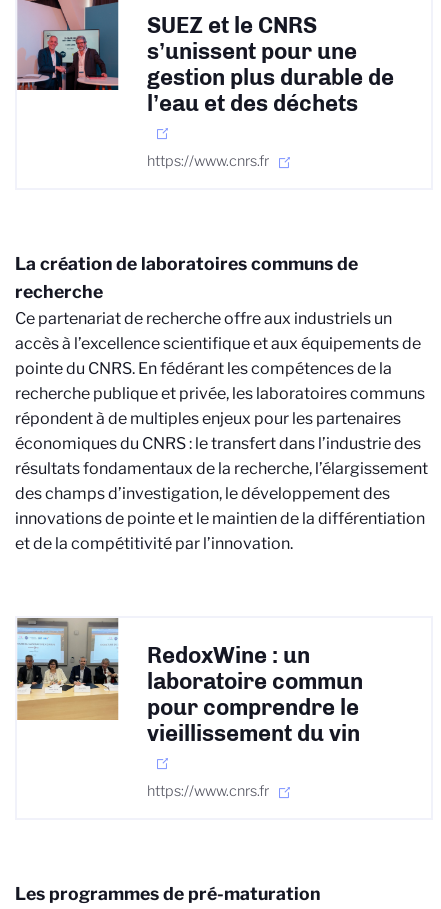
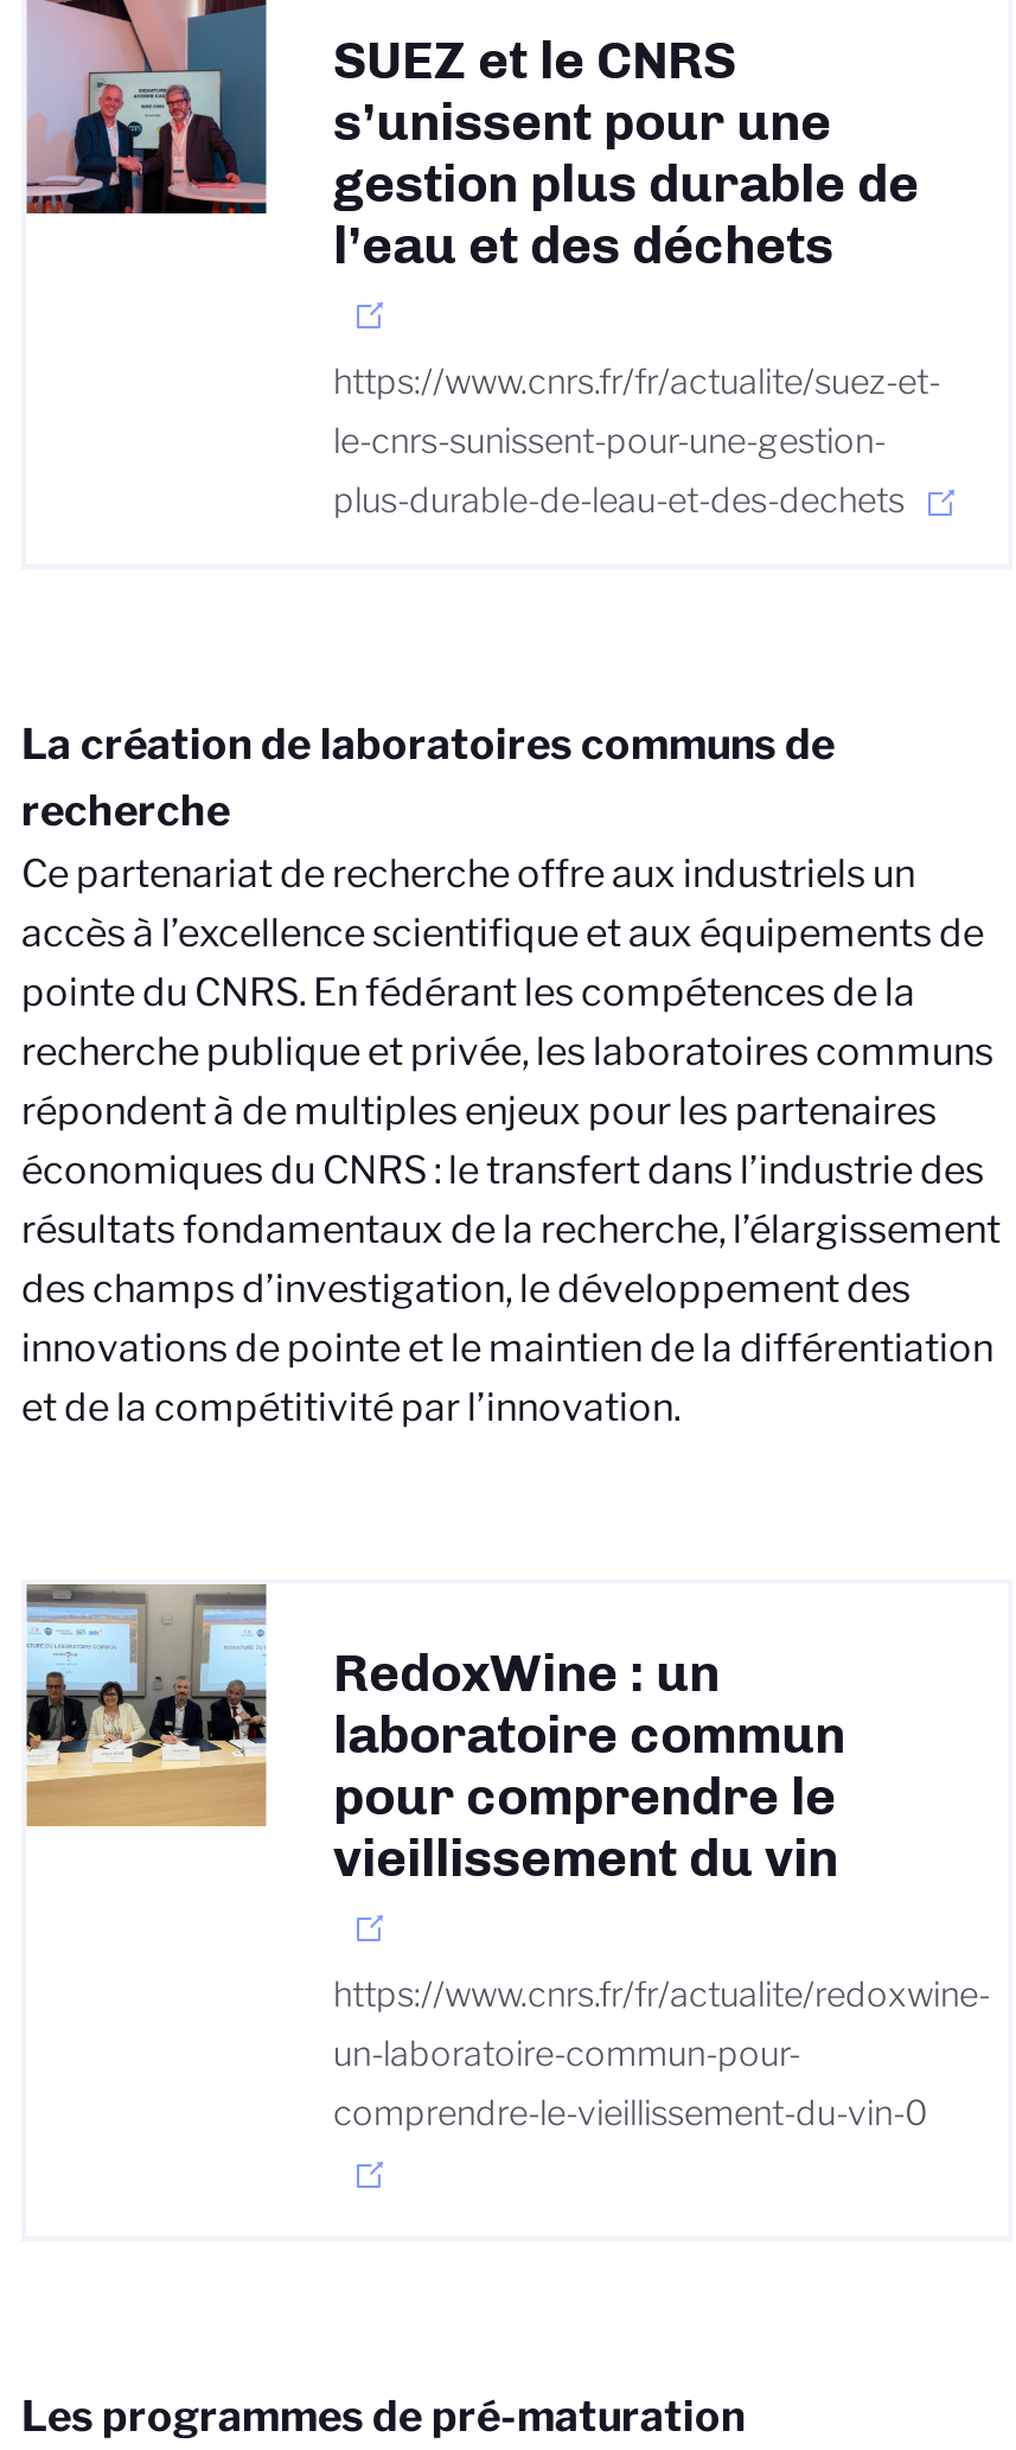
[146,152,268,170] https://www.cnrs.fr -> [333,361,940,522] https://www.cnrs.fr/fr/actualite/suez-et- | le-cnrs-sunissent-pour-une-gestion- | plus-durable-de-leau-et-des-dechets
[146,782,268,800] https://www.cnrs.fr -> [333,1973,990,2135] https://www.cnrs.fr/fr/actualite/redoxwine- | un-laboratoire-commun-pour- | comprendre-le-vieillissement-du-vin-0

